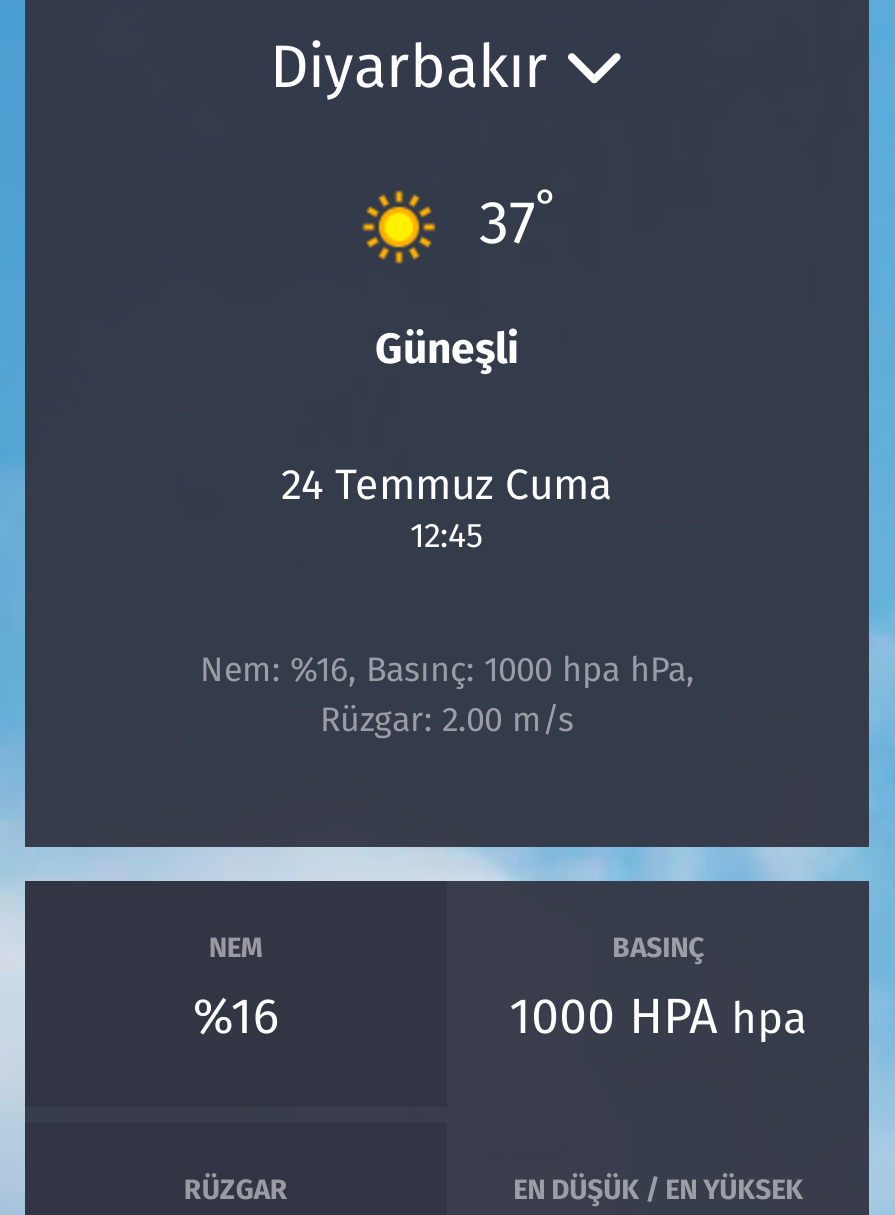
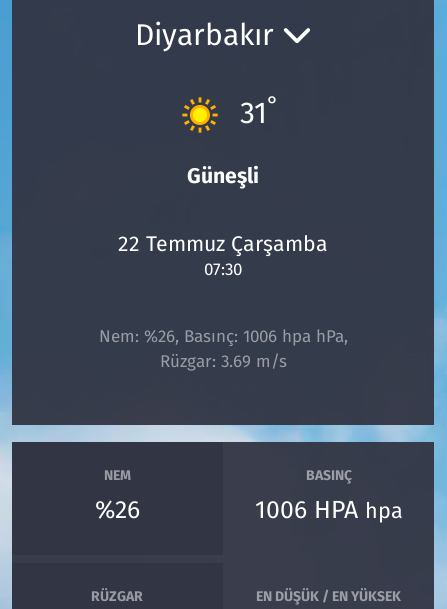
[479,178,559,259] 37° -> [239,91,278,131] 31°
[281,458,613,510] 24 Temmuz Cuma -> [118,230,328,256] 22 Temmuz Çarşamba
[410,514,484,556] 12:45 -> [204,258,242,279] 07:30
[200,649,694,691] Nem: %16, Basınç: 1000 hpa hPa, -> [98,326,347,347] Nem: %26, Basınç: 1006 hpa hPa,
[320,699,574,741] Rüzgar: 2.00 m/s -> [159,351,286,372] Rüzgar: 3.69 m/s
[193,987,279,1047] %16 -> [95,495,140,525] %26
[509,987,807,1047] 1000 HPA hpa -> [255,495,403,525] 1006 HPA hpa

